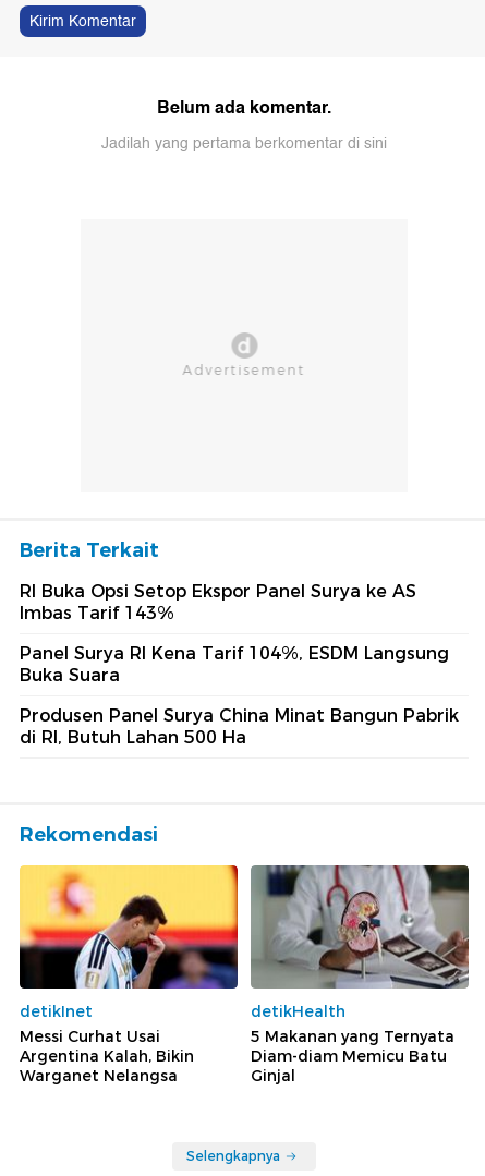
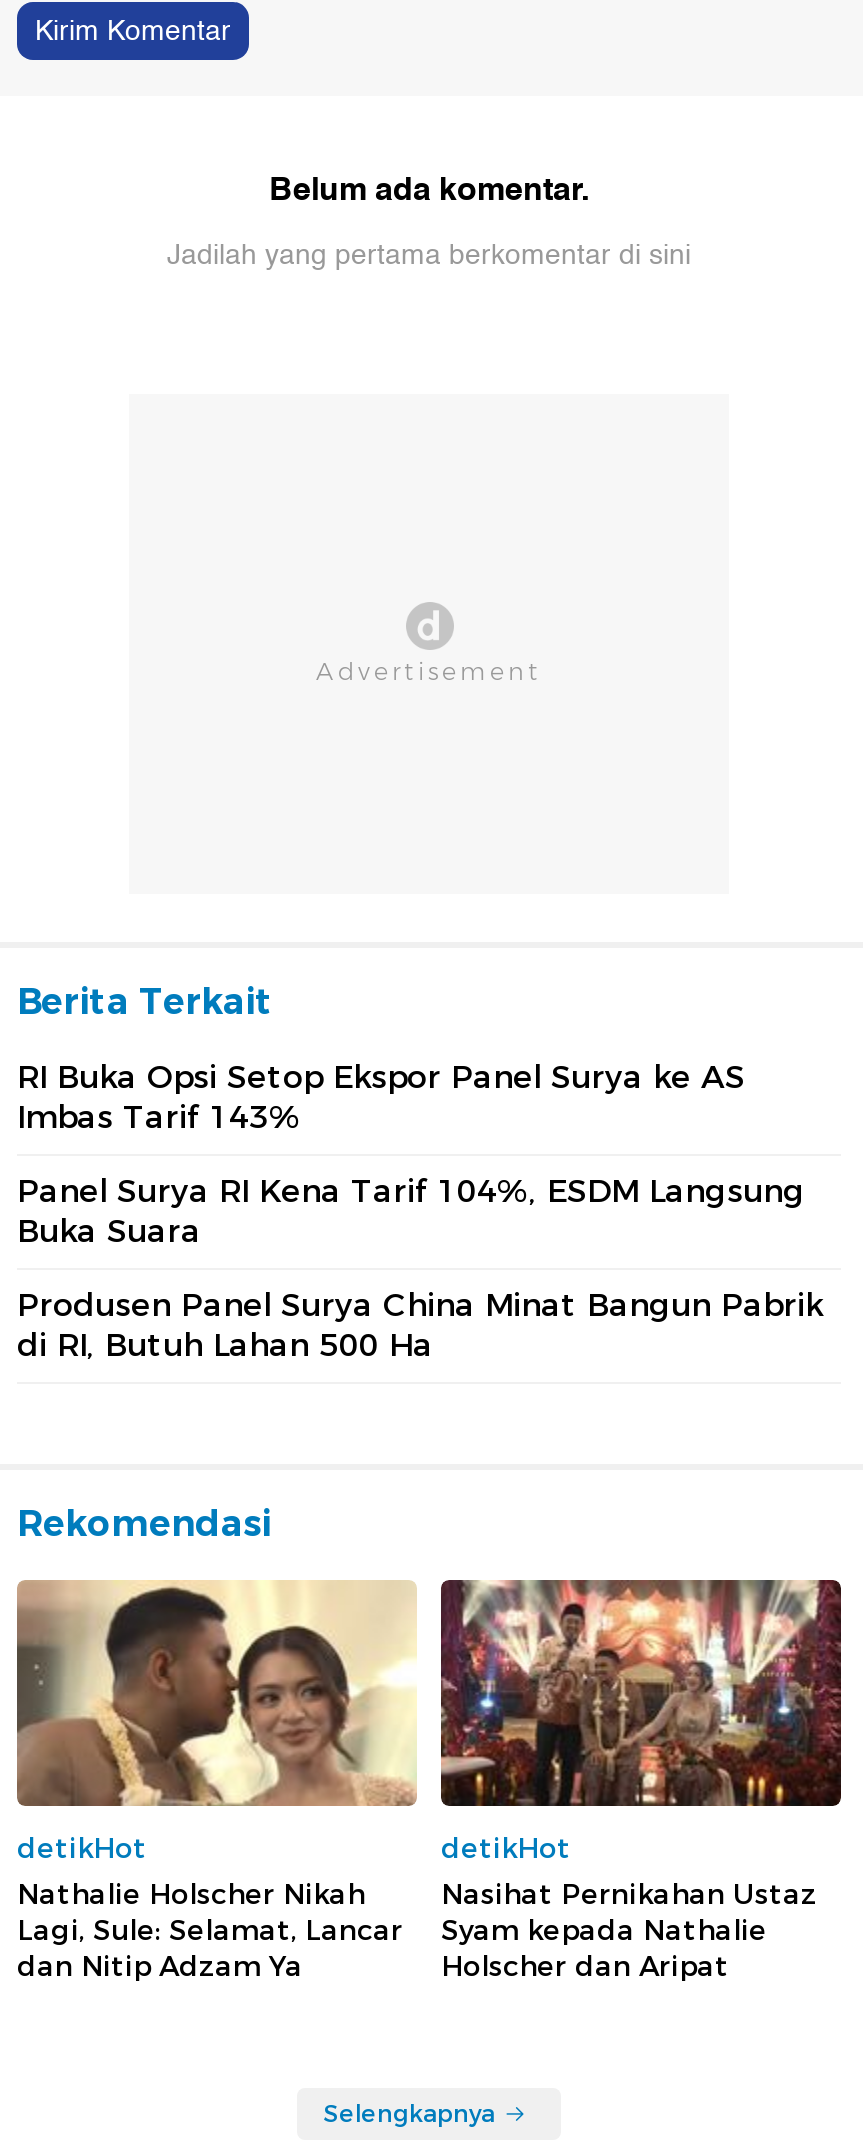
[19,865,239,1085] [image] | detikInet | Messi Curhat Usai | Argentina Kalah, Bikin | Warganet Nelangsa -> [15,1580,417,1984] [image] | detikHot | Nathalie Holscher Nikah | Lagi, Sule: Selamat, Lancar | dan Nitip Adzam Ya
[251,864,470,1085] [image] | detikHealth | 5 Makanan yang Ternyata | Diam-diam Memicu Batu | Ginjal -> [439,1578,843,1984] [image] | detikHot | Nasihat Pernikahan Ustaz | Syam kepada Nathalie | Holscher dan Aripat

